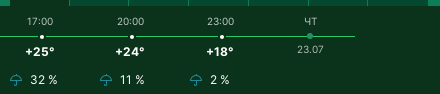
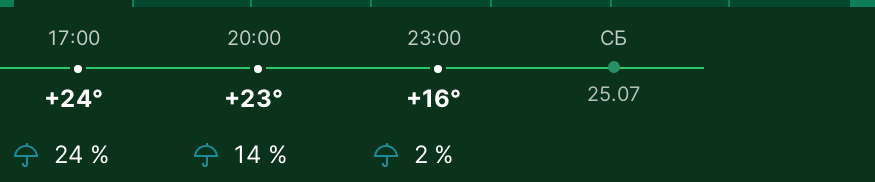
[303,15,316,27] ЧТ -> [600,25,628,49] СБ
[25,44,55,59] +25° -> [44,83,104,113] +24°
[115,44,145,59] +24° -> [224,83,284,113] +23°
[206,44,234,59] +18° -> [406,83,462,113] +16°
[296,43,323,55] 23.07 -> [587,81,641,105] 25.07
[30,72,58,87] 32 % -> [54,139,110,169] 24 %
[120,72,145,87] 11 % -> [234,139,288,169] 14 %

